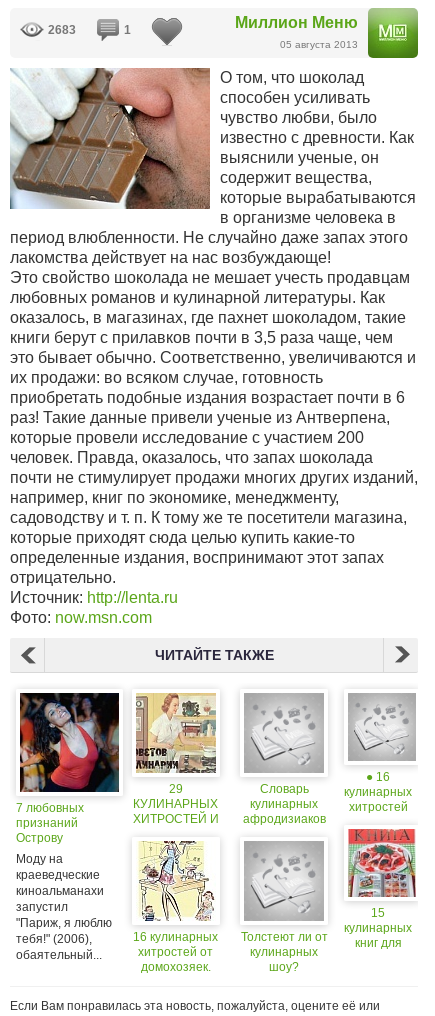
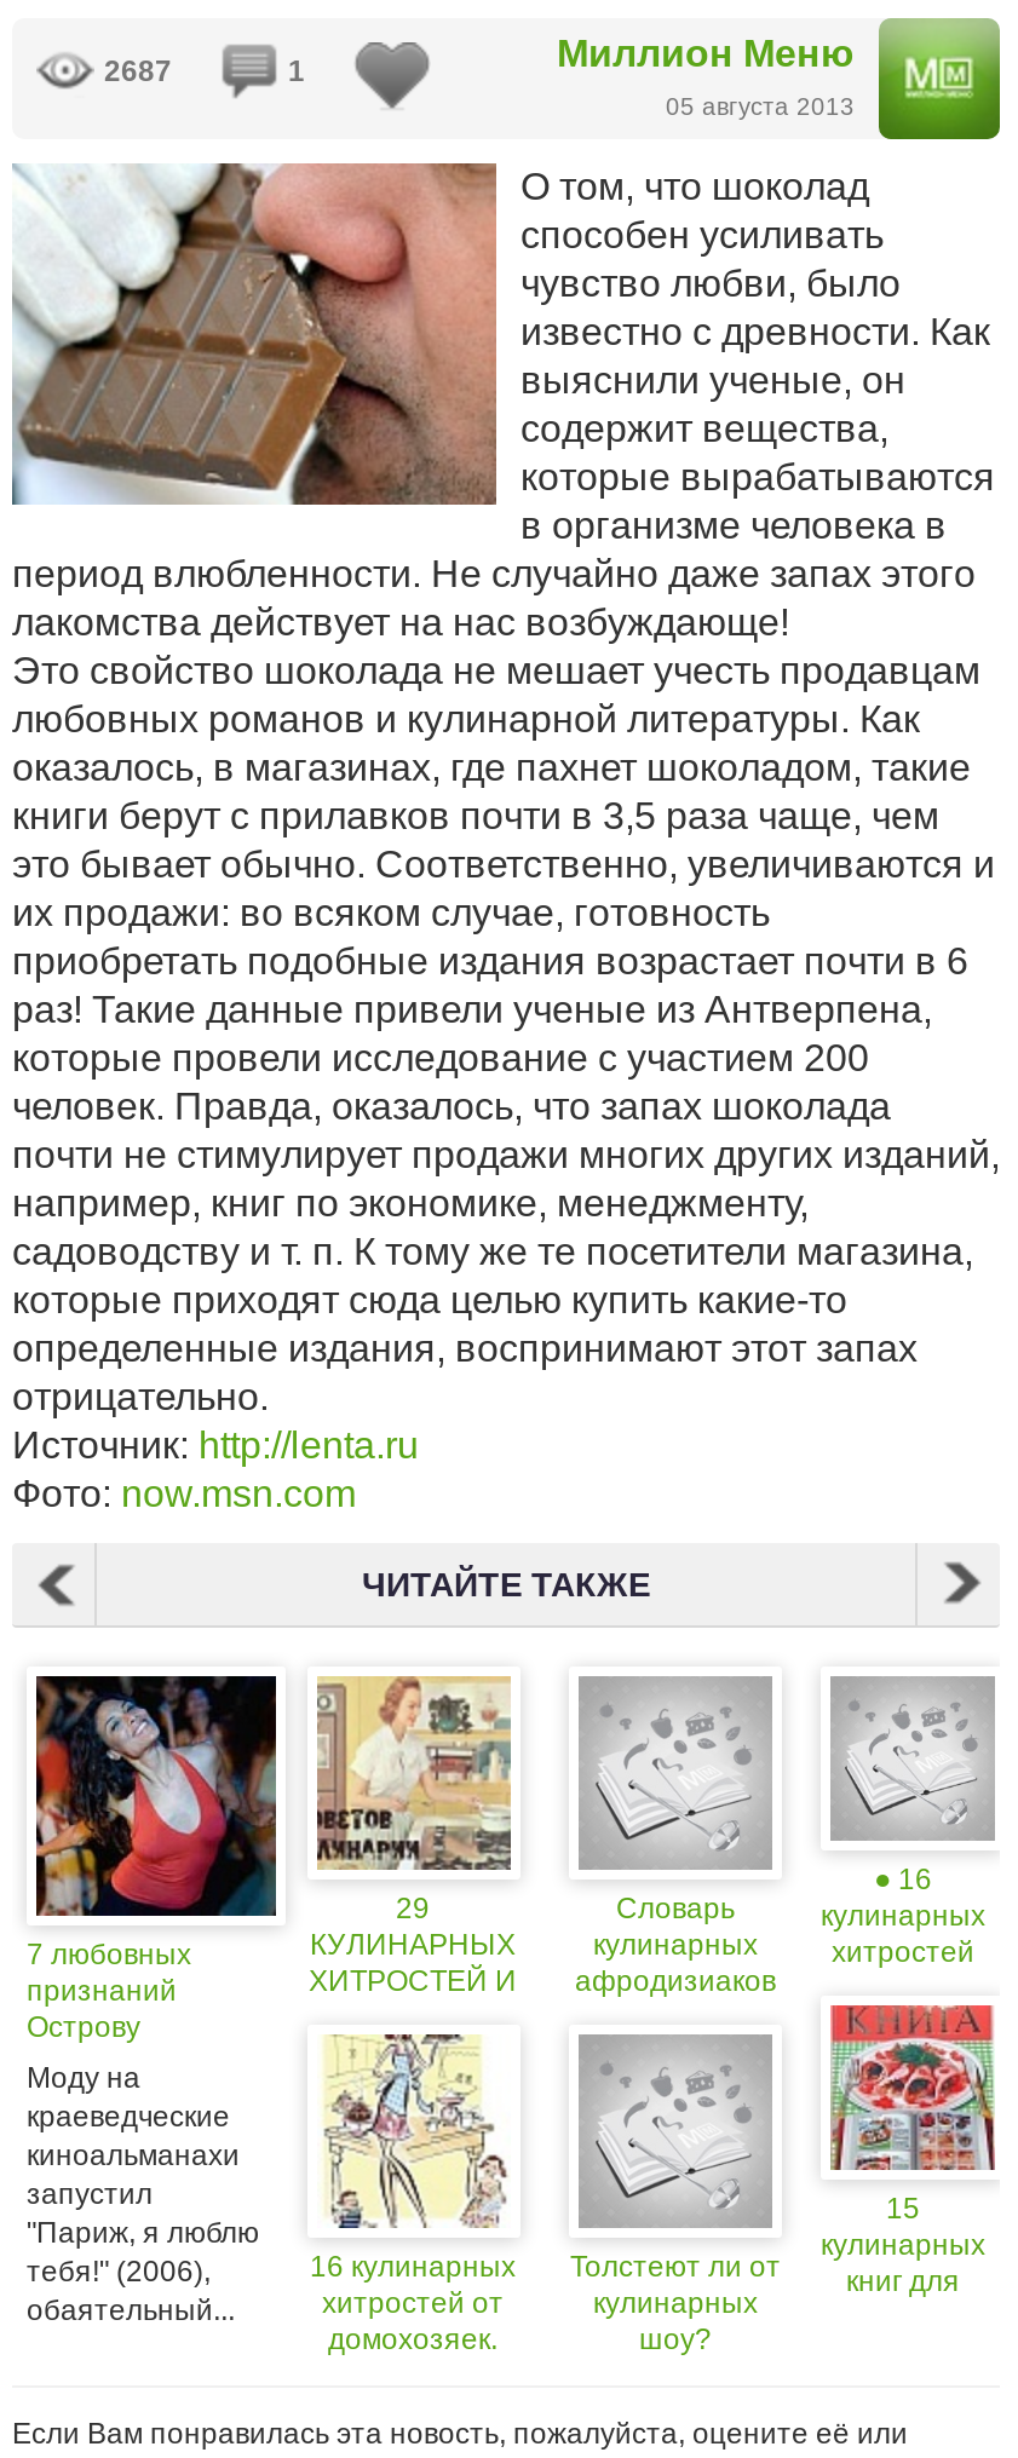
[48,23,76,37] 2683 -> [104,54,172,88] 2687

